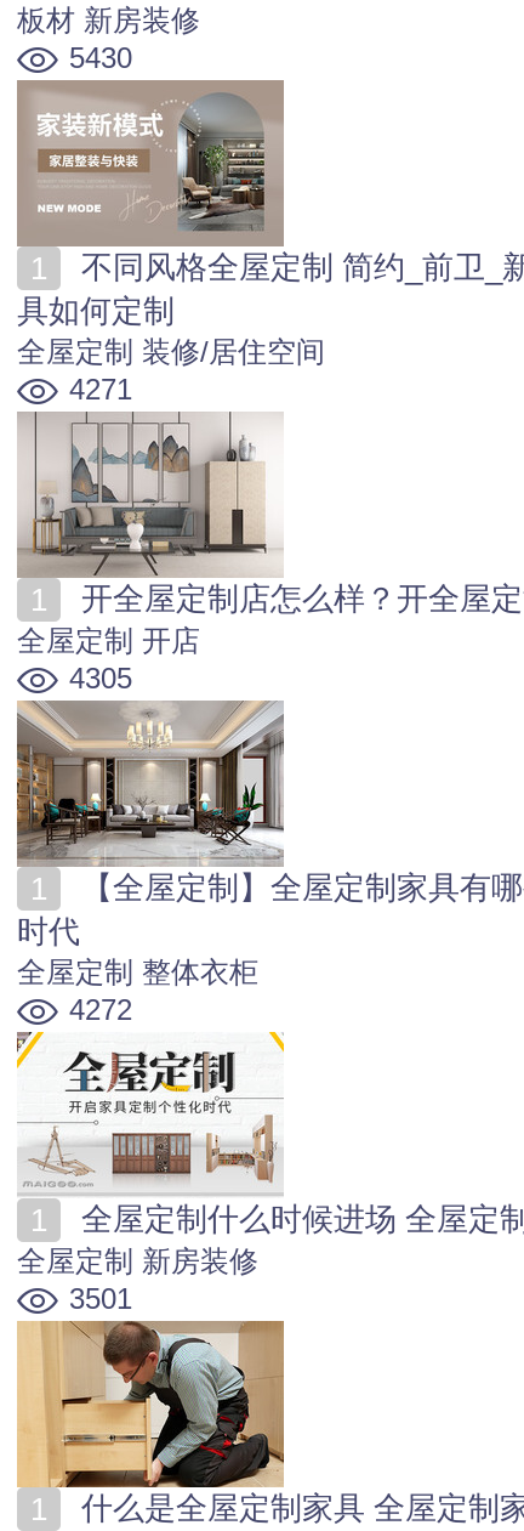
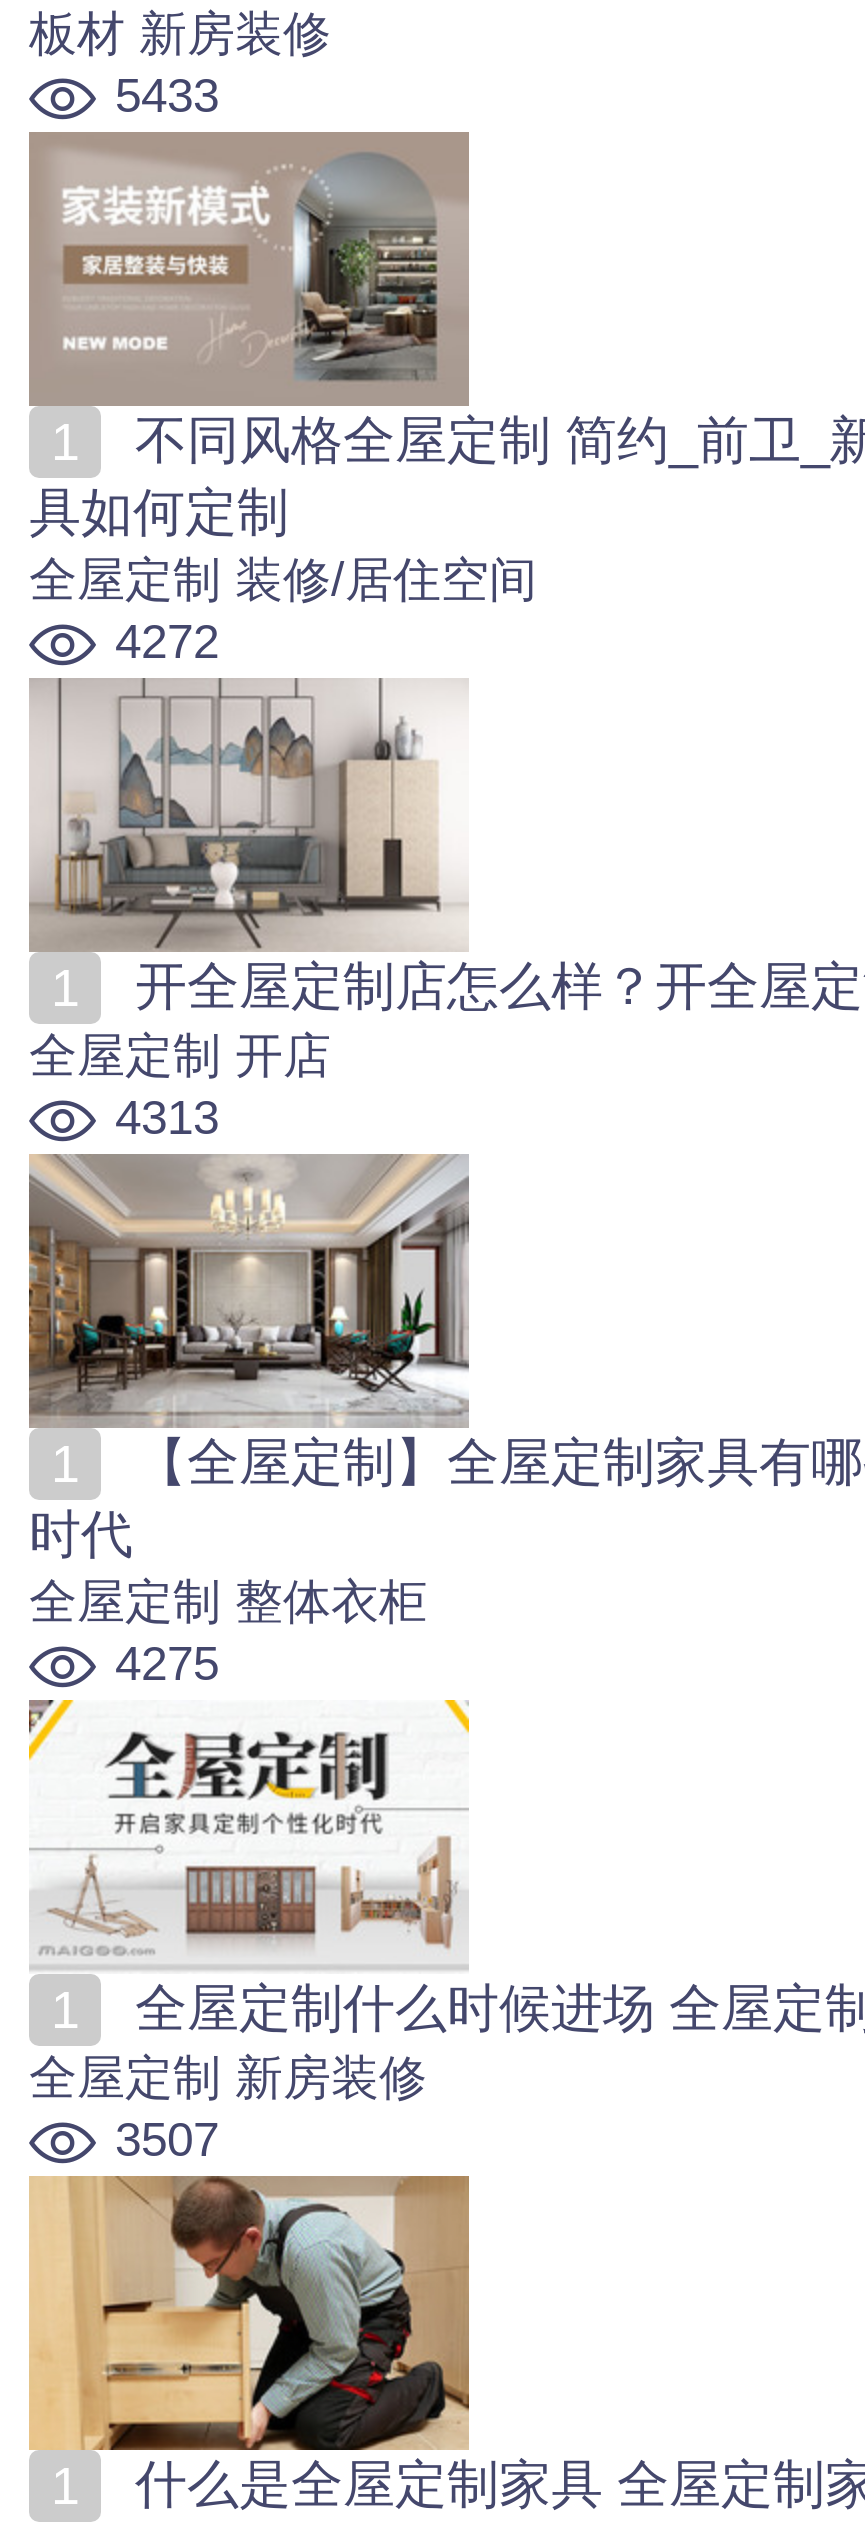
[61,41,132,73] 5430 -> [101,67,219,121] 5433
[61,372,132,405] 4271 -> [101,613,219,667] 4272
[61,661,132,694] 4305 -> [101,1089,219,1143] 4313
[61,993,132,1026] 4272 -> [101,1636,219,1690] 4275
[61,1282,132,1315] 3501 -> [101,2112,219,2166] 3507

